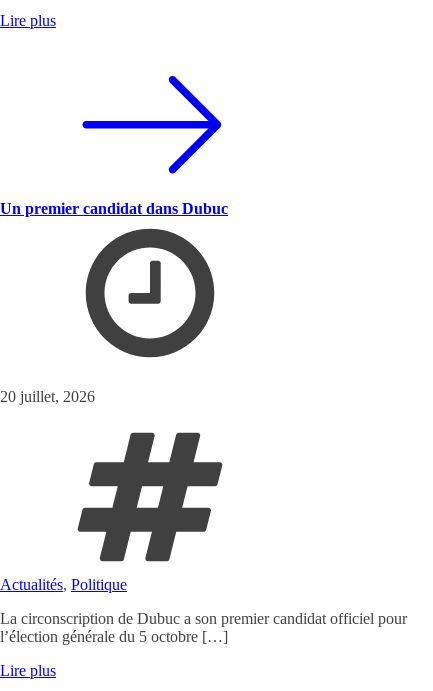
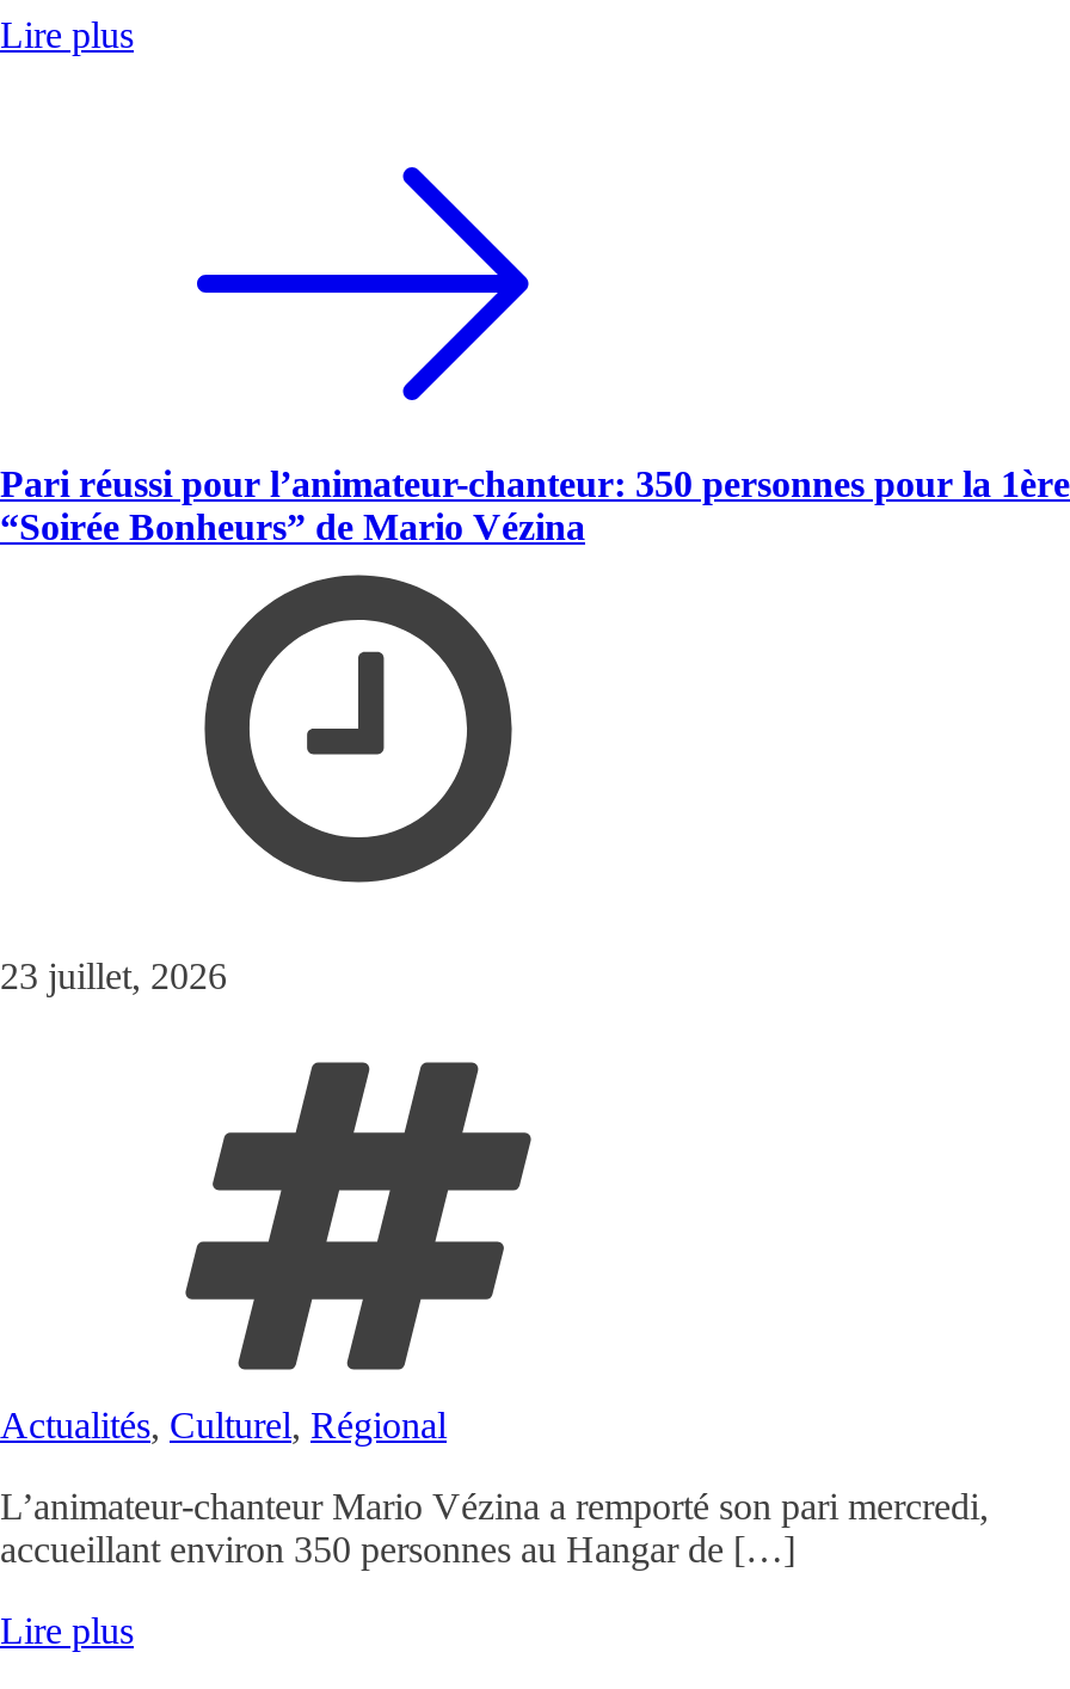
[0,200,228,217] Un premier candidat dans Dubuc -> [0,463,1070,546] Pari réussi pour l’animateur-chanteur: 350 personnes pour la 1ère | “Soirée Bonheurs” de Mario Vézina
[0,388,95,405] 20 juillet, 2026 -> [0,955,227,995] 23 juillet, 2026
[0,576,127,593] Actualités, Politique -> [0,1404,447,1445] Actualités, Culturel, Régional
[0,610,407,645] La circonscription de Dubuc a son premier candidat officiel pour | l’élection générale du 5 octobre […] -> [0,1485,989,1569] L’animateur-chanteur Mario Vézina a remporté son pari mercredi, | accueillant environ 350 personnes au Hangar de […]

